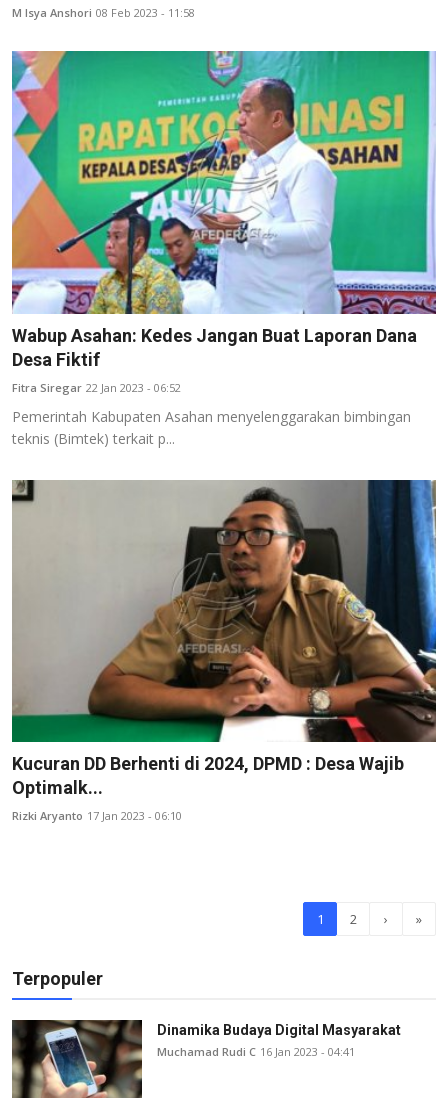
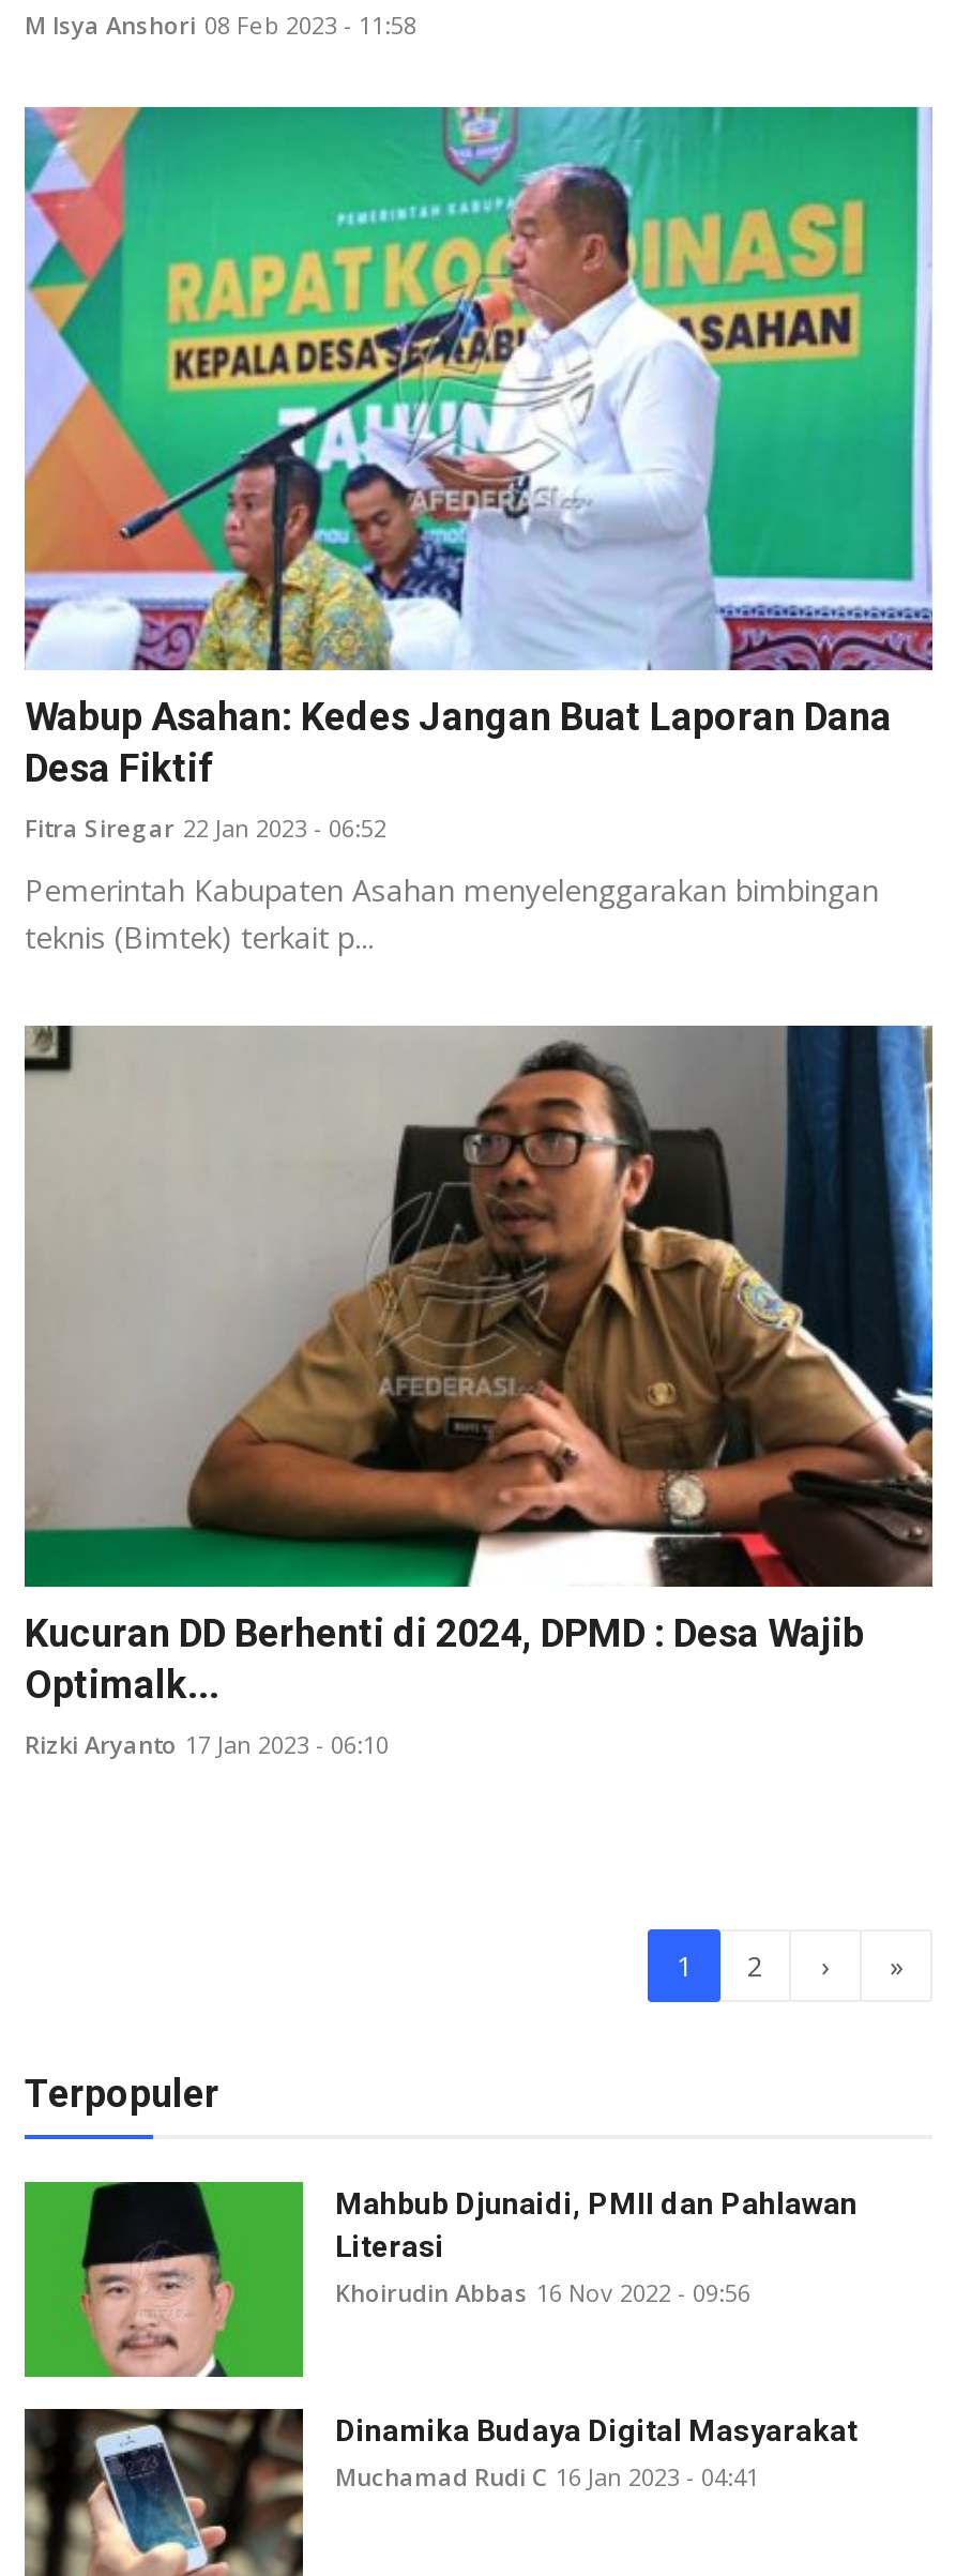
none -> [22,2180,858,2379] [image] | Mahbub Djunaidi, PMII dan Pahlawan | Literasi | Khoirudin Abbas 16 Nov 2022 - 09:56

